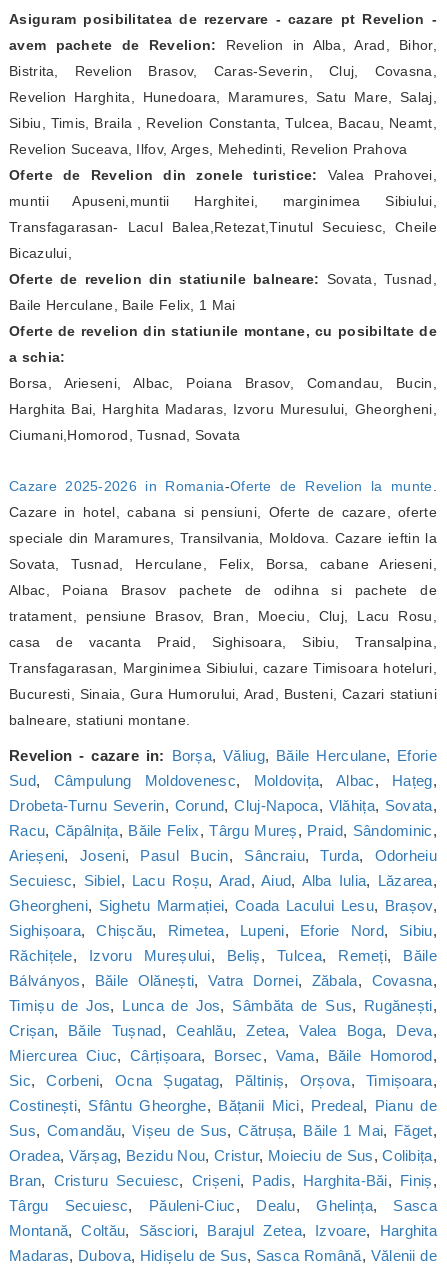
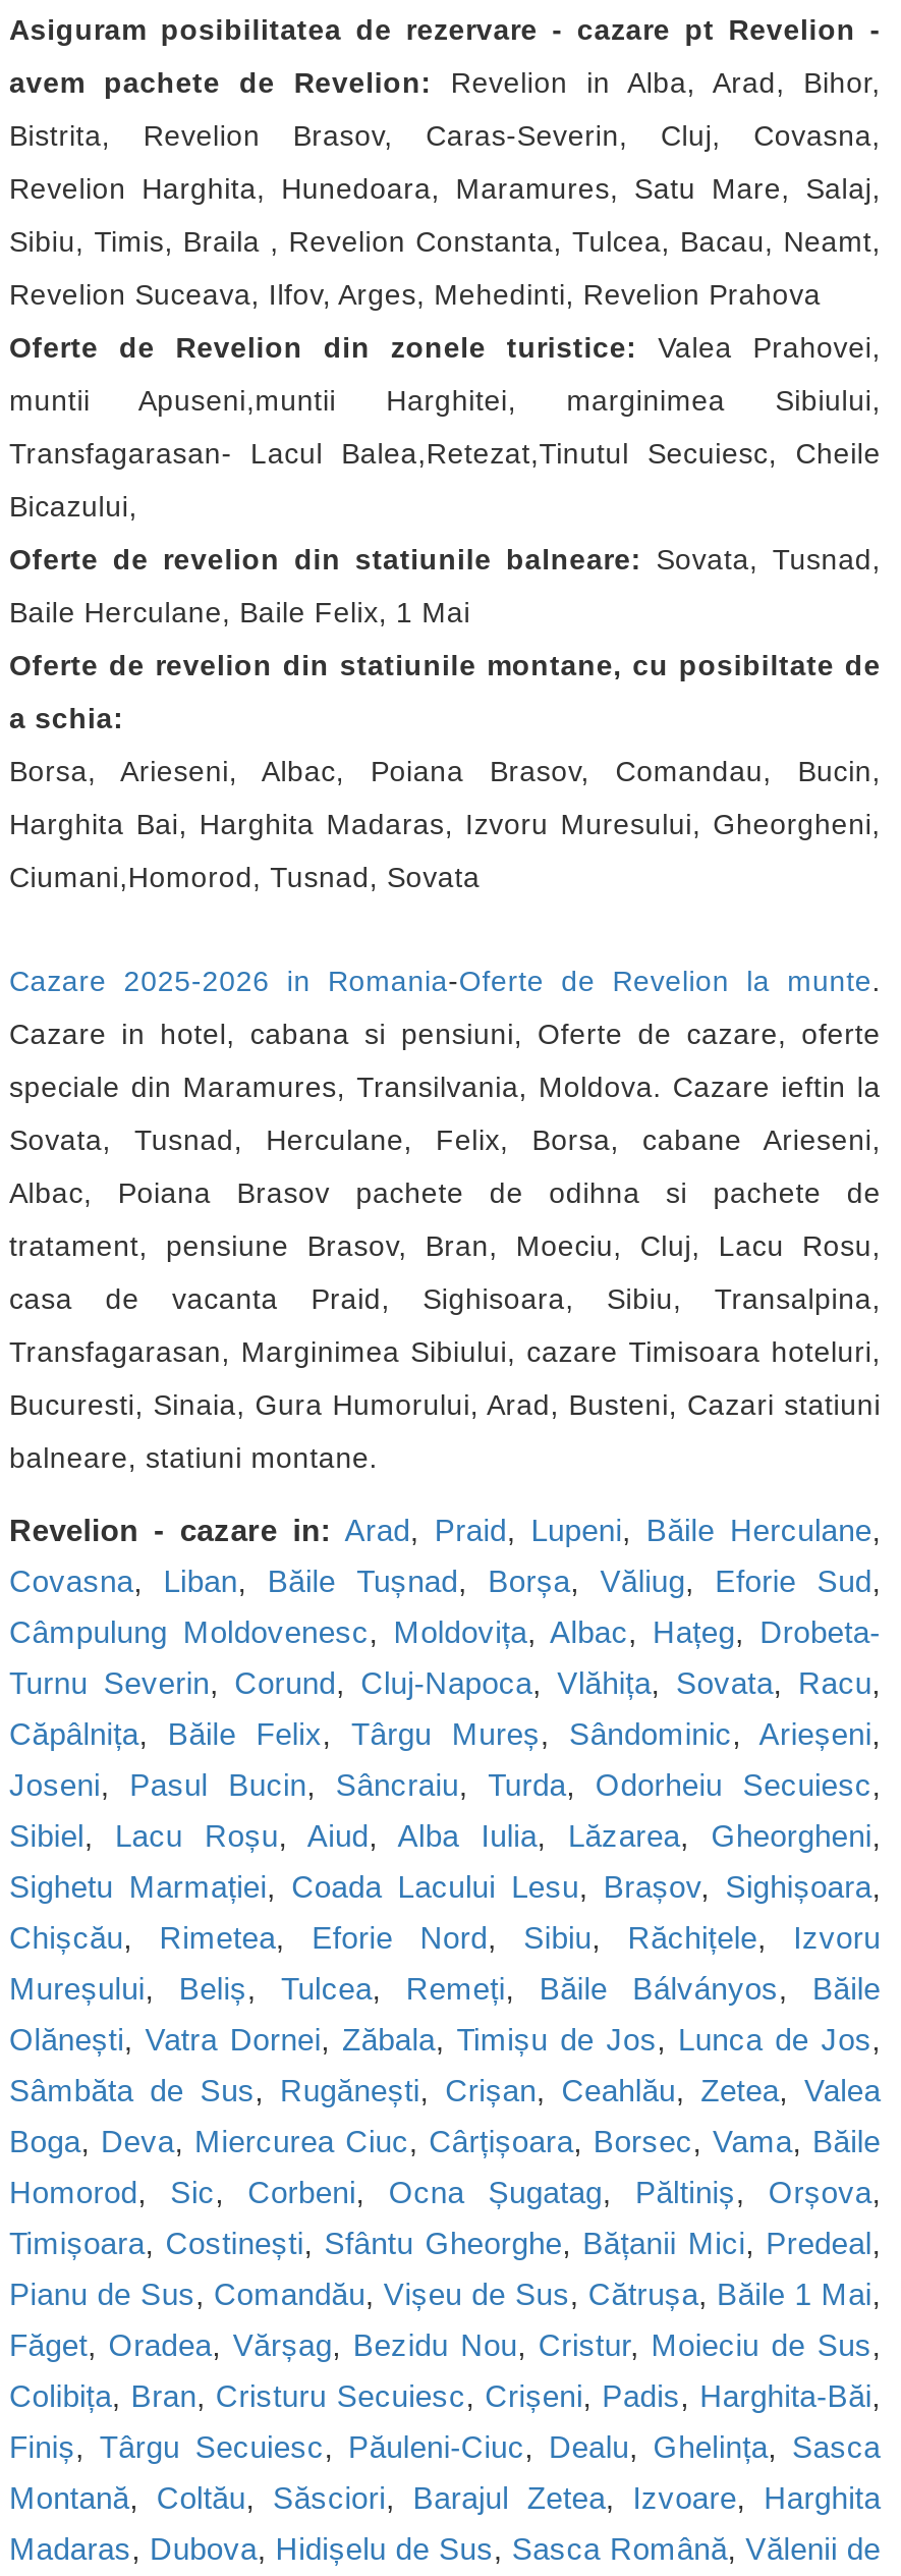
[9,747,437,764] Revelion - cazare in: Borșa, Văliug, Băile Herculane, Eforie -> [9,1513,881,1547] Revelion - cazare in: Arad, Praid, Lupeni, Băile Herculane,
[9,772,437,789] Sud, Câmpulung Moldovenesc, Moldovița, Albac, Hațeg, -> [9,1564,881,1598] Covasna, Liban, Băile Tușnad, Borșa, Văliug, Eforie Sud,
[9,797,437,814] Drobeta-Turnu Severin, Corund, Cluj-Napoca, Vlăhița, Sovata, -> [9,1614,881,1649] Câmpulung Moldovenesc, Moldovița, Albac, Hațeg, Drobeta-
[9,822,437,839] Racu, Căpâlnița, Băile Felix, Târgu Mureș, Praid, Sândominic, -> [9,1665,881,1700] Turnu Severin, Corund, Cluj-Napoca, Vlăhița, Sovata, Racu,
[9,847,437,864] Arieșeni, Joseni, Pasul Bucin, Sâncraiu, Turda, Odorheiu -> [9,1716,881,1751] Căpâlnița, Băile Felix, Târgu Mureș, Sândominic, Arieșeni,
[9,872,437,889] Secuiesc, Sibiel, Lacu Roșu, Arad, Aiud, Alba Iulia, Lăzarea, -> [9,1767,881,1802] Joseni, Pasul Bucin, Sâncraiu, Turda, Odorheiu Secuiesc,
[9,897,437,914] Gheorgheni, Sighetu Marmației, Coada Lacului Lesu, Brașov, -> [9,1818,881,1853] Sibiel, Lacu Roșu, Aiud, Alba Iulia, Lăzarea, Gheorgheni,
[9,922,437,939] Sighișoara, Chișcău, Rimetea, Lupeni, Eforie Nord, Sibiu, -> [9,1869,881,1904] Sighetu Marmației, Coada Lacului Lesu, Brașov, Sighișoara,
[9,947,437,964] Răchițele, Izvoru Mureșului, Beliș, Tulcea, Remeți, Băile -> [9,1920,881,1955] Chișcău, Rimetea, Eforie Nord, Sibiu, Răchițele, Izvoru
[9,972,437,989] Bálványos, Băile Olănești, Vatra Dornei, Zăbala, Covasna, -> [9,1971,881,2006] Mureșului, Beliș, Tulcea, Remeți, Băile Bálványos, Băile
[9,997,437,1014] Timișu de Jos, Lunca de Jos, Sâmbăta de Sus, Rugănești, -> [9,2022,881,2057] Olănești, Vatra Dornei, Zăbala, Timișu de Jos, Lunca de Jos,
[9,1022,437,1039] Crișan, Băile Tușnad, Ceahlău, Zetea, Valea Boga, Deva, -> [9,2073,881,2107] Sâmbăta de Sus, Rugănești, Crișan, Ceahlău, Zetea, Valea
[9,1047,437,1064] Miercurea Ciuc, Cârțișoara, Borsec, Vama, Băile Homorod, -> [9,2124,881,2158] Boga, Deva, Miercurea Ciuc, Cârțișoara, Borsec, Vama, Băile
[9,1072,437,1089] Sic, Corbeni, Ocna Șugatag, Păltiniș, Orșova, Timișoara, -> [9,2175,881,2209] Homorod, Sic, Corbeni, Ocna Șugatag, Păltiniș, Orșova,
[9,1097,437,1114] Costinești, Sfântu Gheorghe, Bățanii Mici, Predeal, Pianu de -> [9,2226,881,2260] Timișoara, Costinești, Sfântu Gheorghe, Bățanii Mici, Predeal,
[9,1122,437,1139] Sus, Comandău, Vișeu de Sus, Cătrușa, Băile 1 Mai, Făget, -> [9,2277,881,2311] Pianu de Sus, Comandău, Vișeu de Sus, Cătrușa, Băile 1 Mai,
[9,1147,437,1164] Oradea, Vărșag, Bezidu Nou, Cristur, Moieciu de Sus, Colibița, -> [9,2327,881,2362] Făget, Oradea, Vărșag, Bezidu Nou, Cristur, Moieciu de Sus,
[9,1172,437,1189] Bran, Cristuru Secuiesc, Crișeni, Padis, Harghita-Băi, Finiș, -> [9,2378,881,2413] Colibița, Bran, Cristuru Secuiesc, Crișeni, Padis, Harghita-Băi,
[9,1197,437,1214] Târgu Secuiesc, Păuleni-Ciuc, Dealu, Ghelința, Sasca -> [9,2429,881,2464] Finiș, Târgu Secuiesc, Păuleni-Ciuc, Dealu, Ghelința, Sasca

